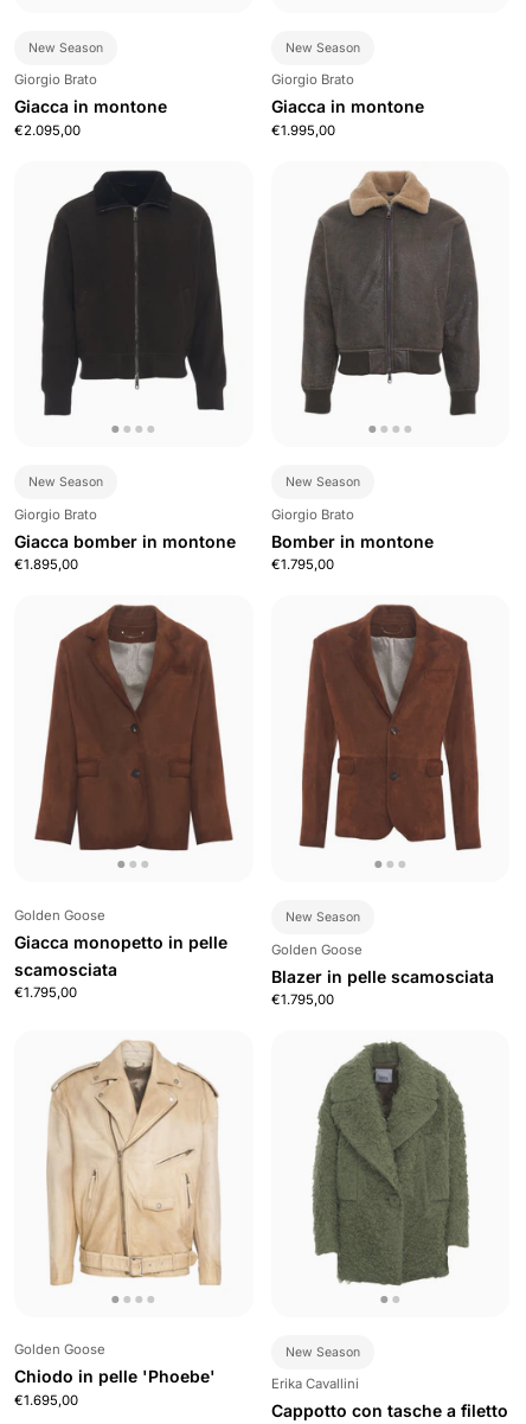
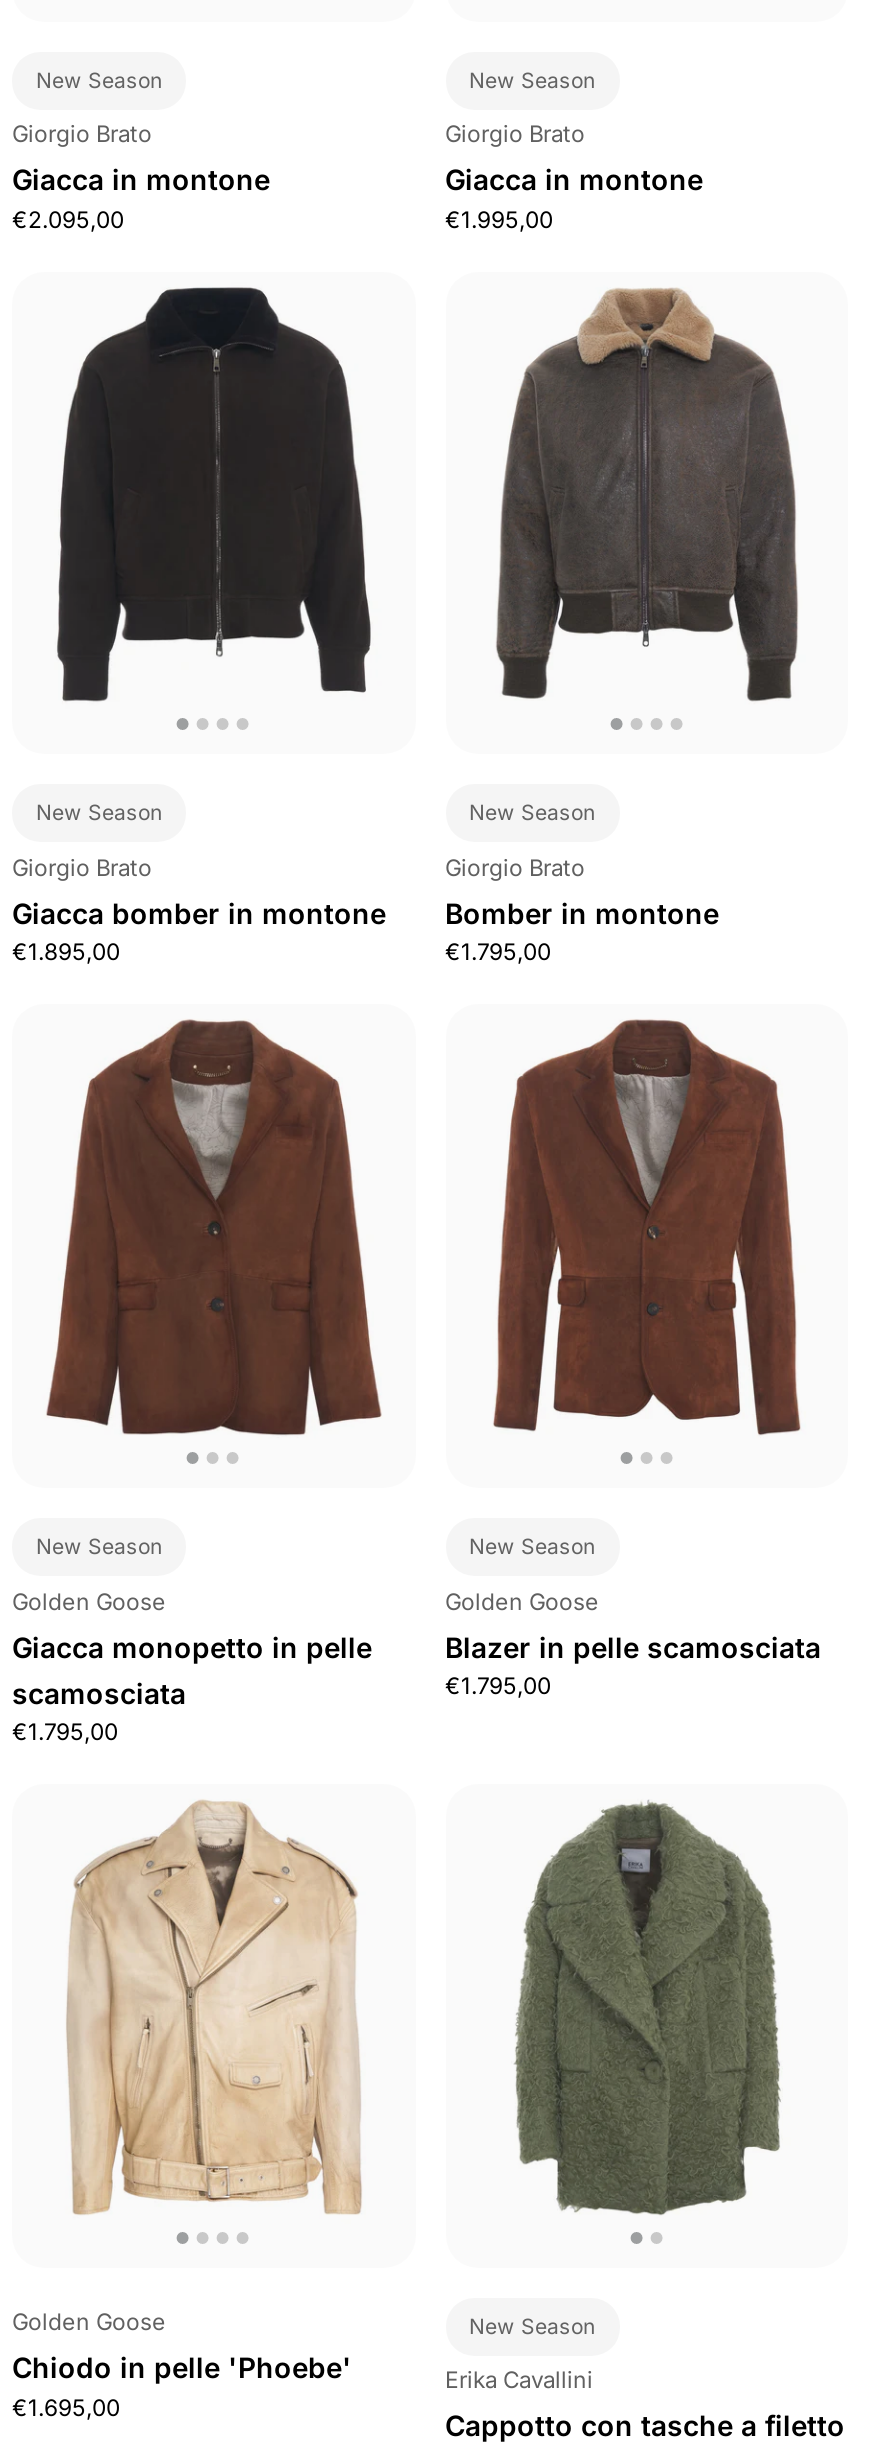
none -> [36,1534,162,1560] New Season

